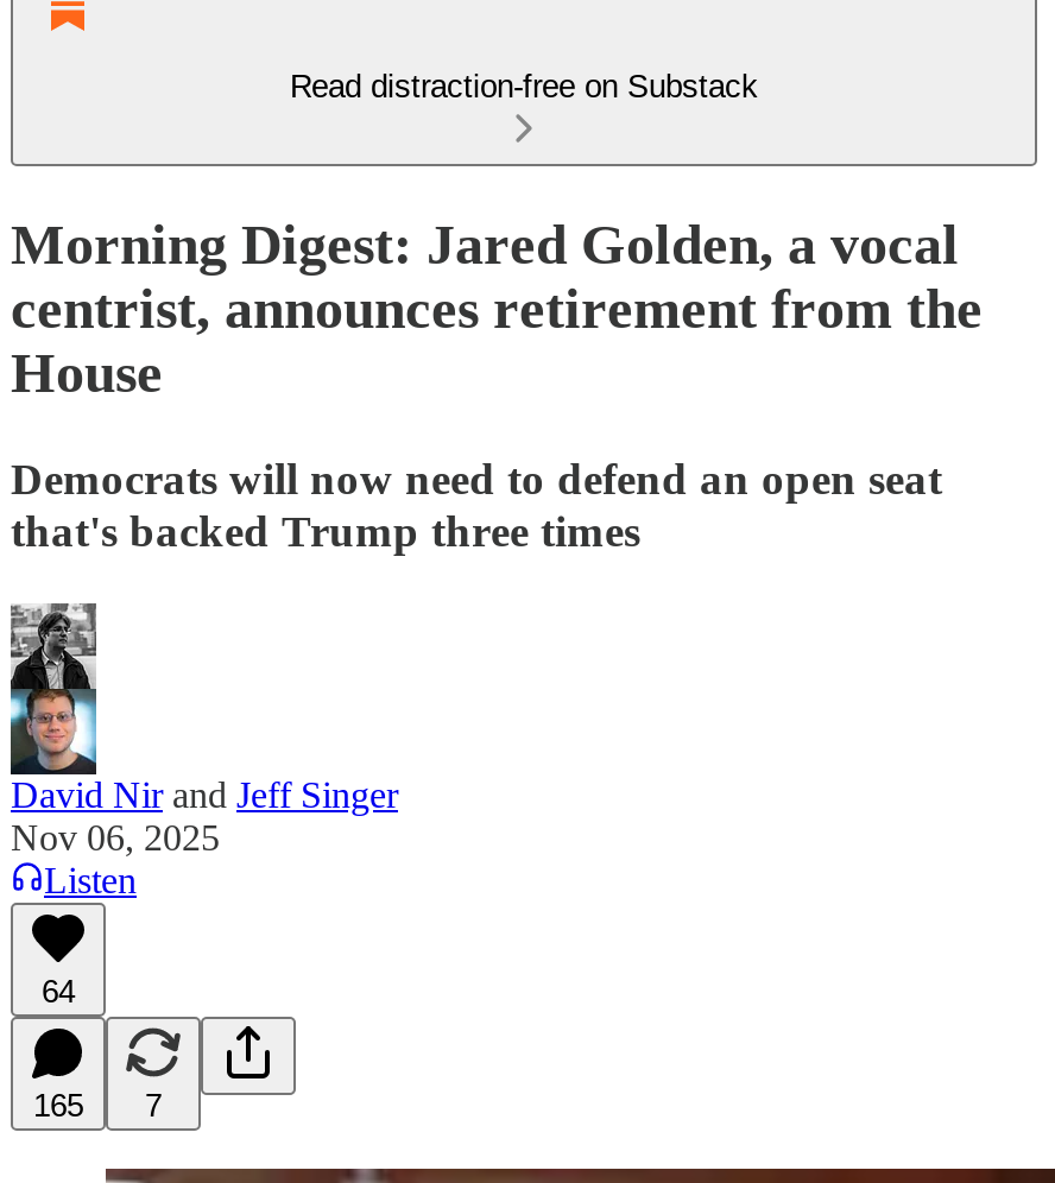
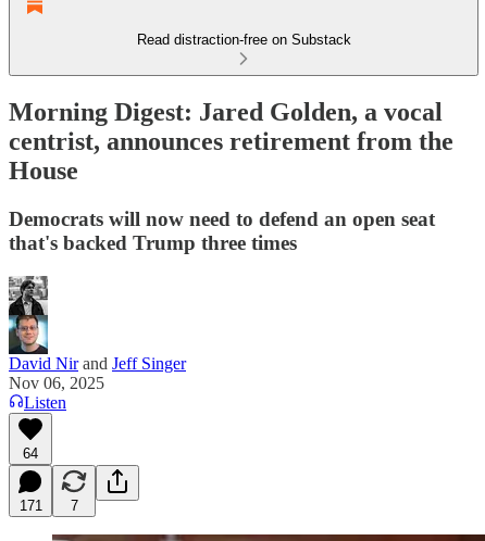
[33,1087,162,1122] 165 7 -> [19,497,78,513] 171 7

